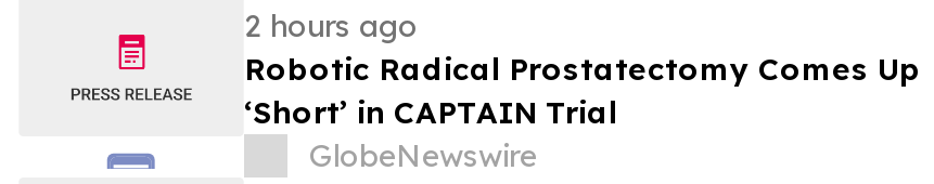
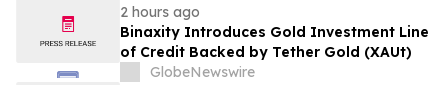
[244,50,921,132] Robotic Radical Prostatectomy Comes Up | ‘Short’ in CAPTAIN Trial -> [120,23,429,61] Binaxity Introduces Gold Investment Line | of Credit Backed by Tether Gold (XAUt)

